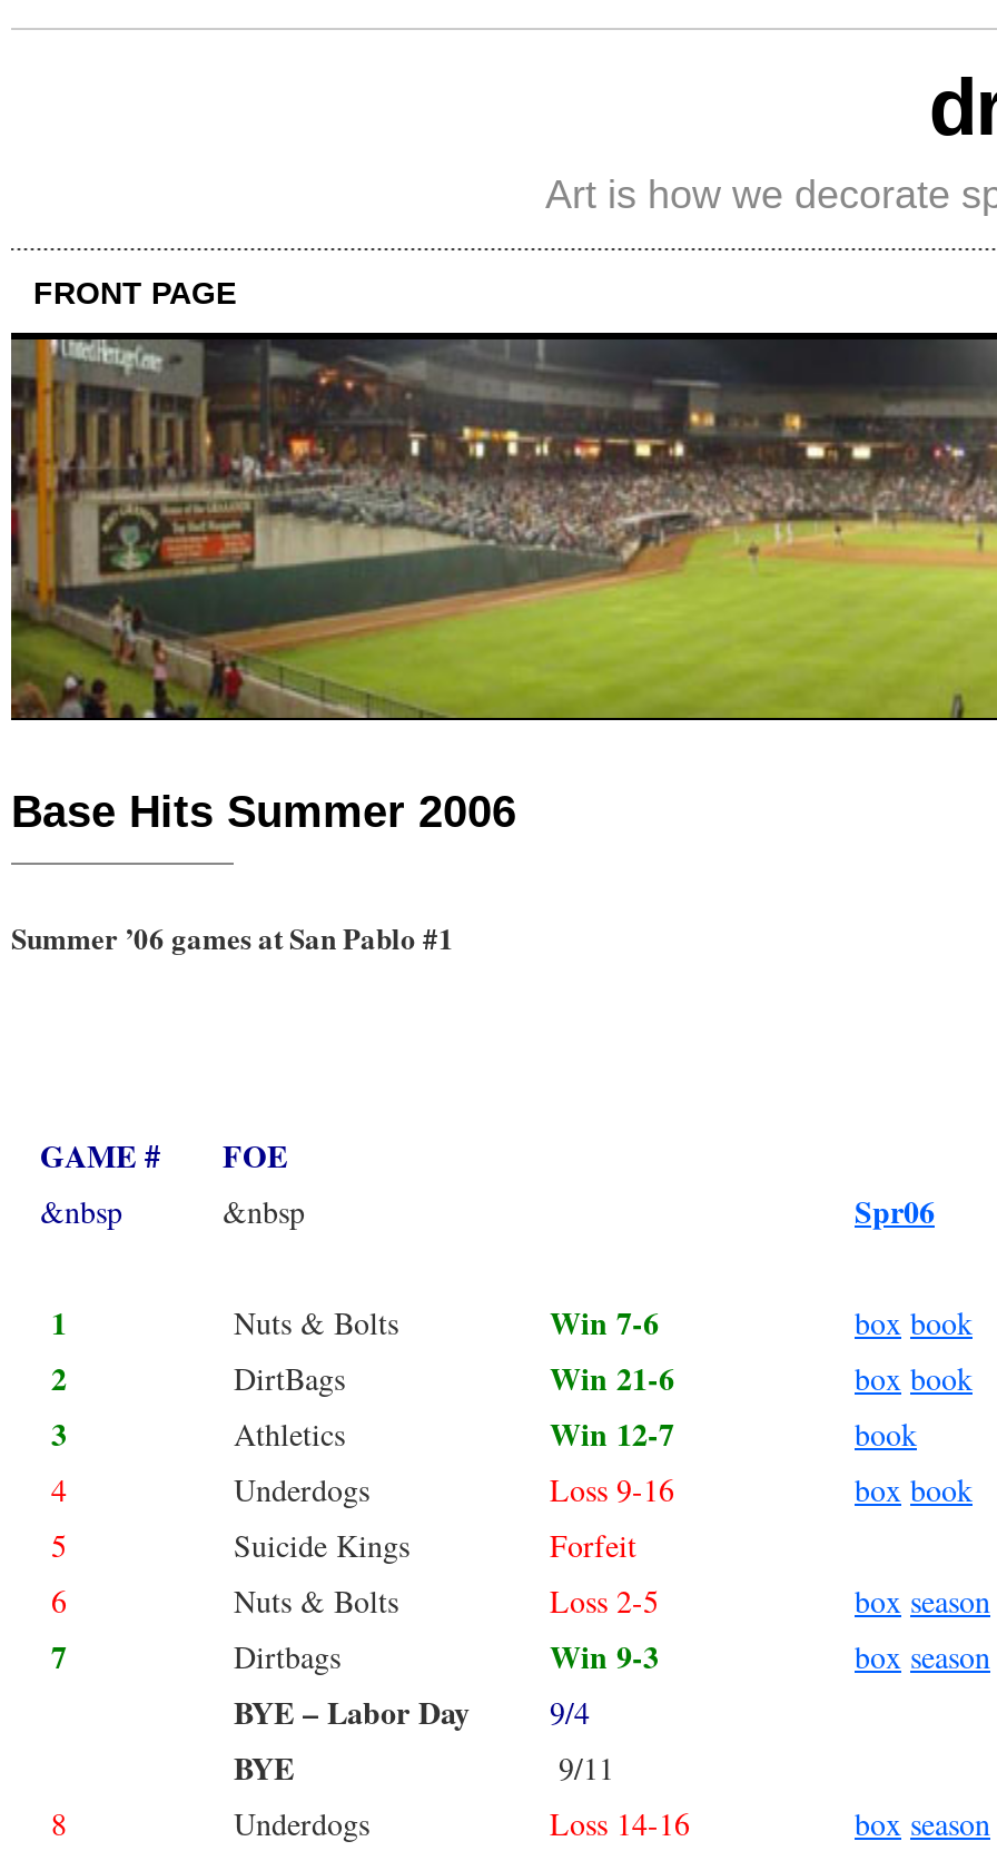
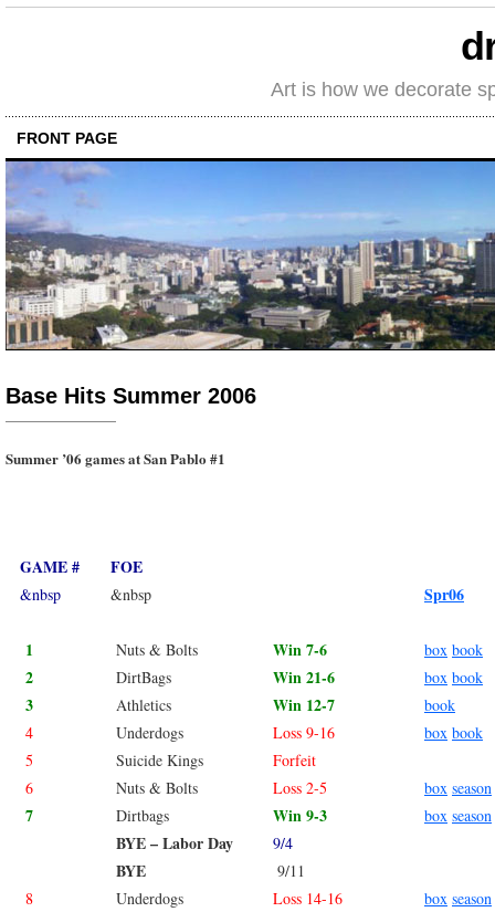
[9,337,990,720] [image] -> [4,160,492,350] [image]

